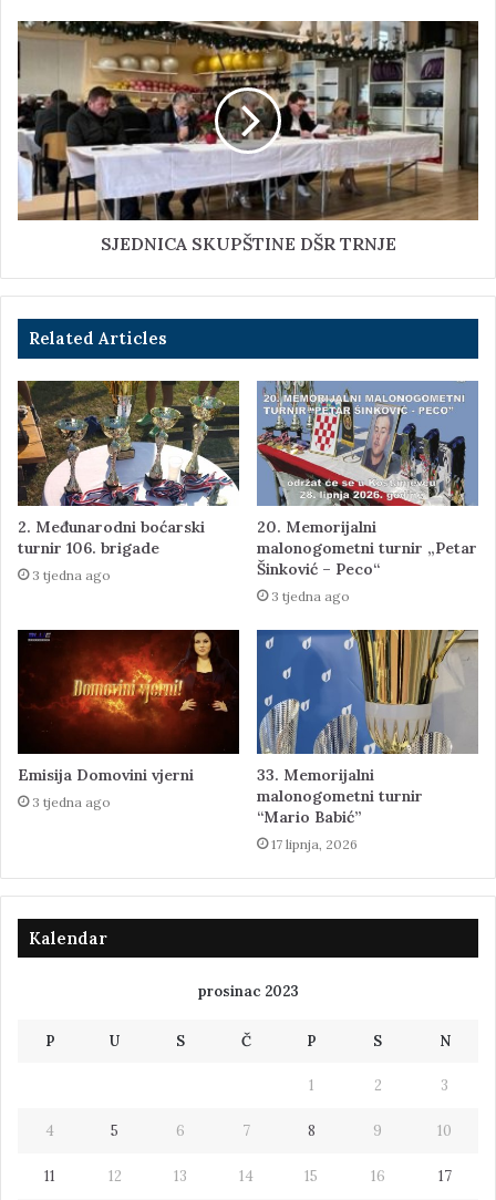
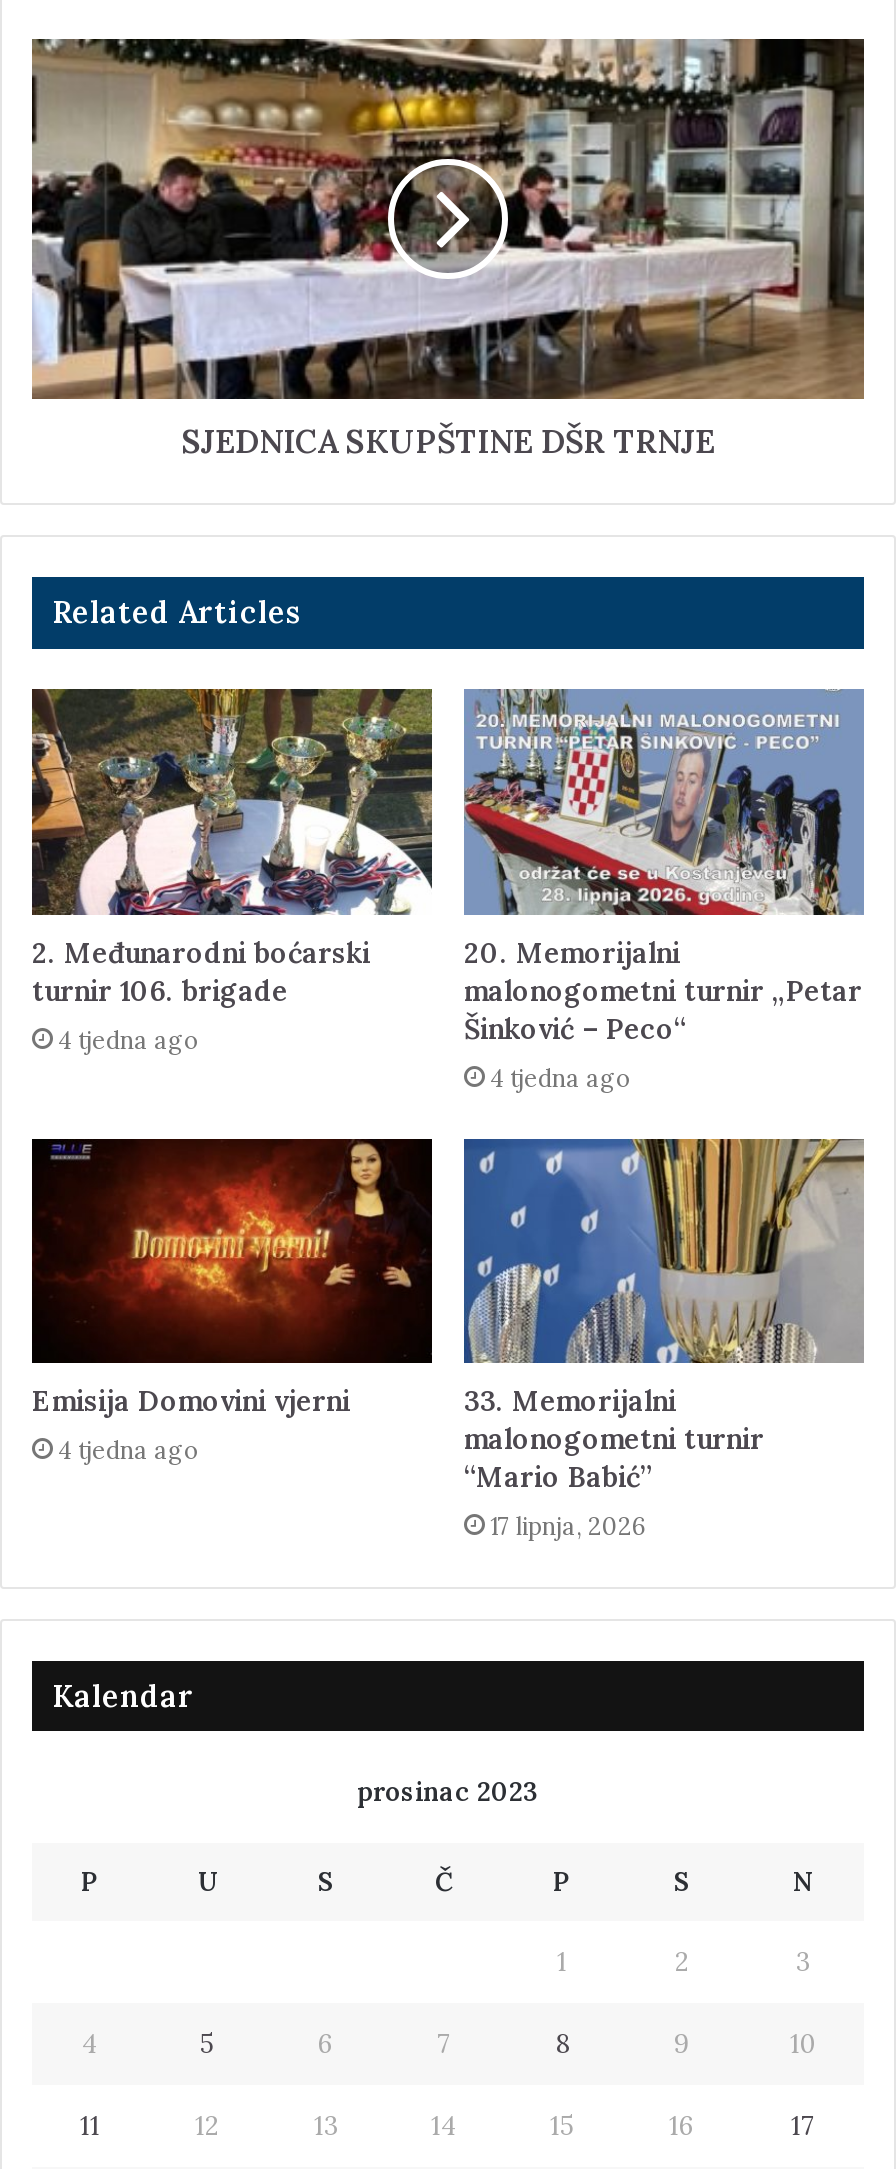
[32,566,111,583] 3 tjedna ago -> [58,1024,200,1054] 4 tjedna ago
[271,587,350,604] 3 tjedna ago -> [490,1062,632,1092] 4 tjedna ago
[32,794,111,811] 3 tjedna ago -> [58,1435,200,1465] 4 tjedna ago

